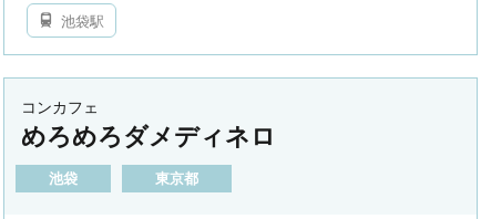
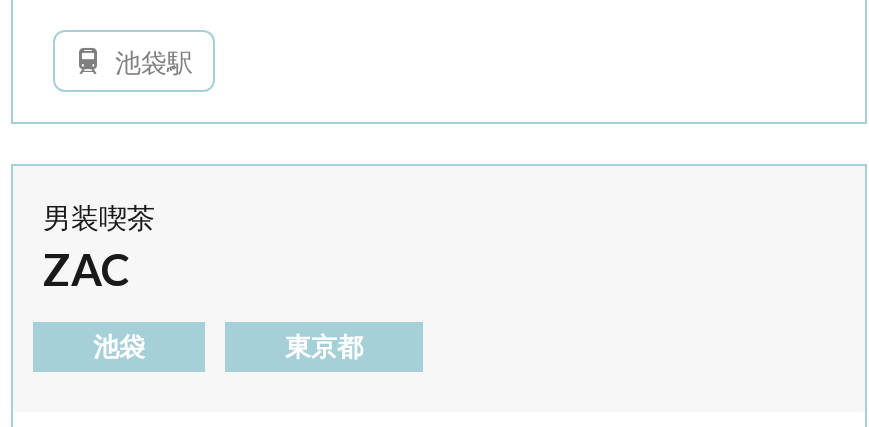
[21,97,276,150] コンカフェ | めろめろダメディネロ -> [43,201,155,297] 男装喫茶 | ZAC

